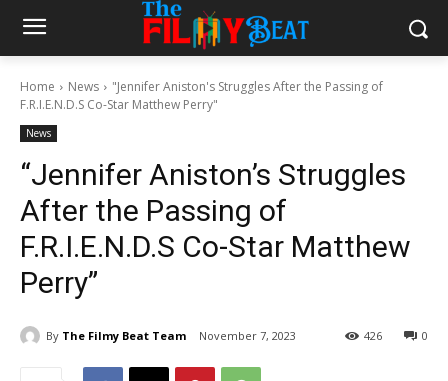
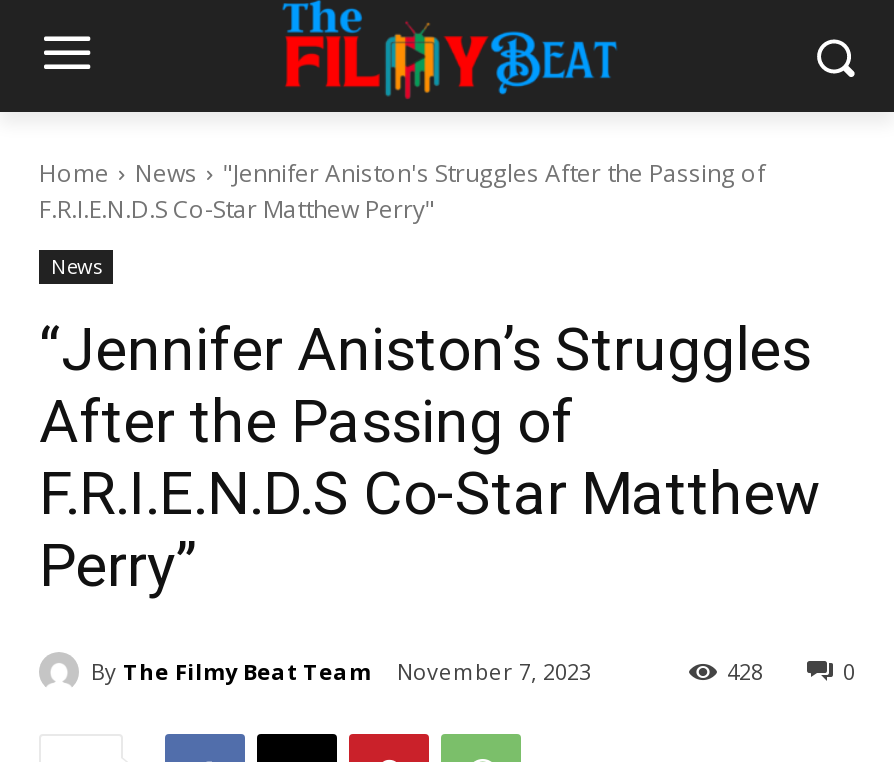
[364,328,382,343] 426 -> [727,656,763,686] 428

